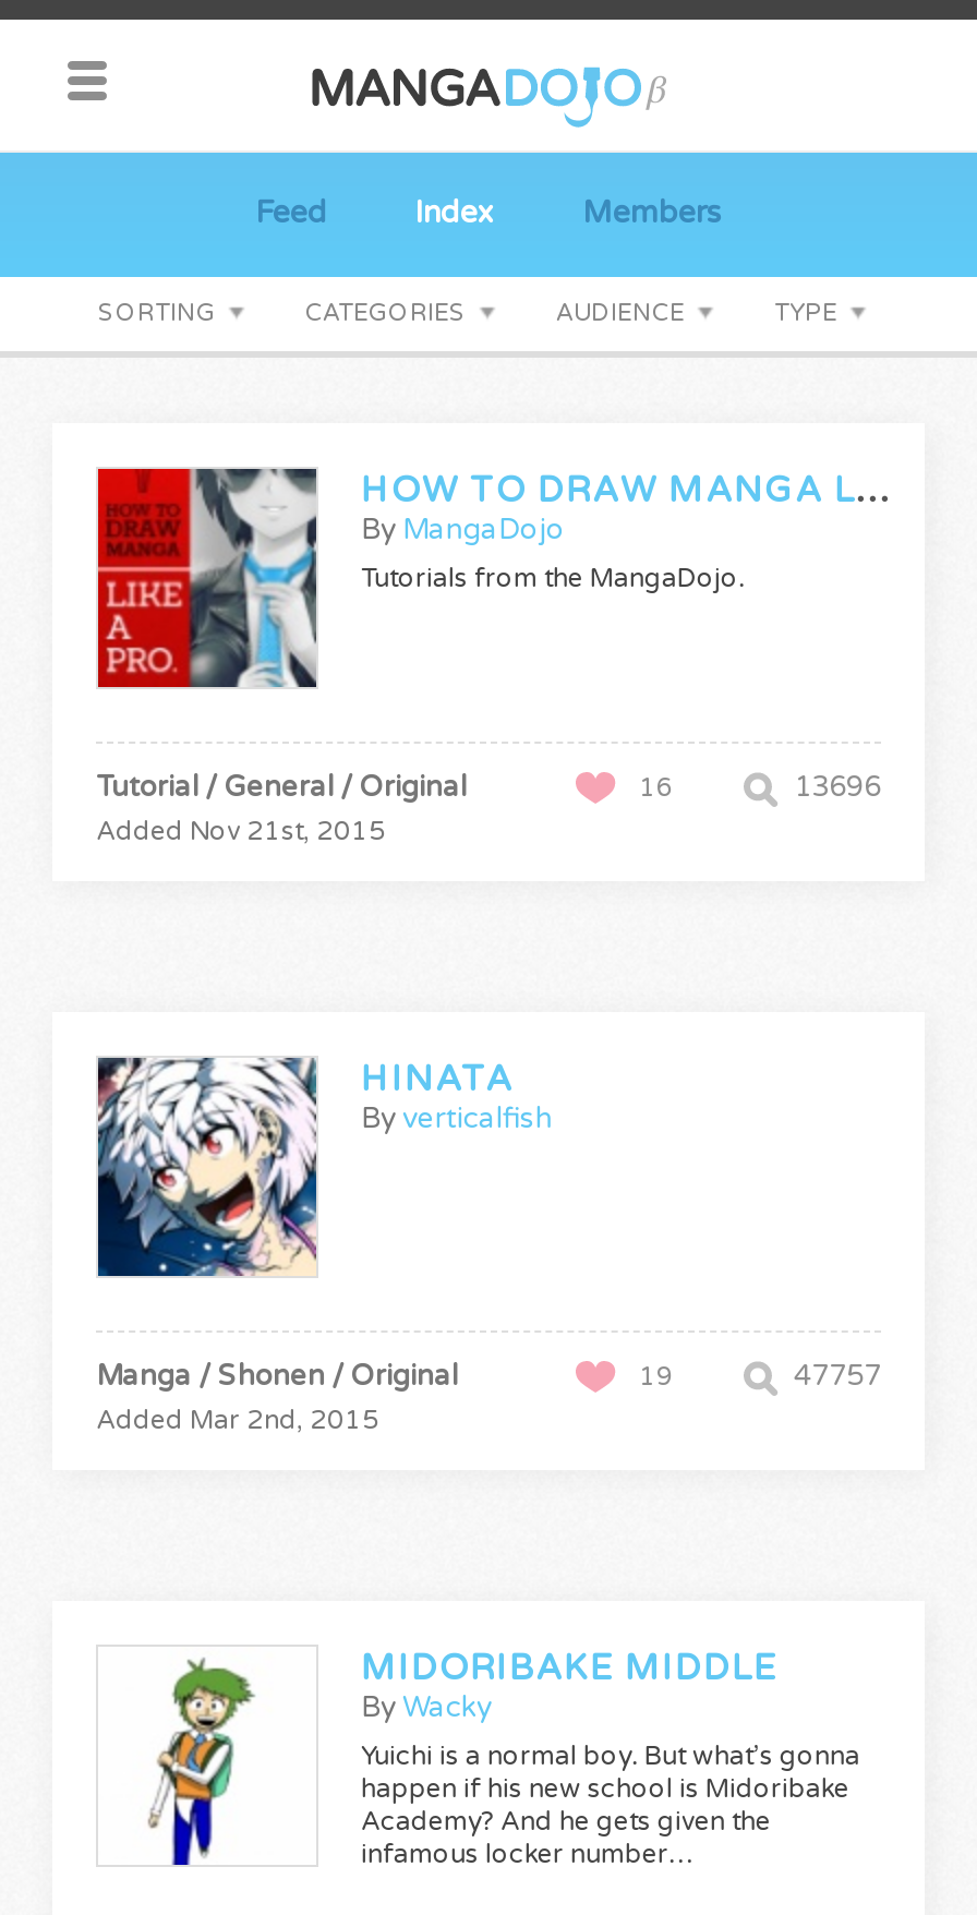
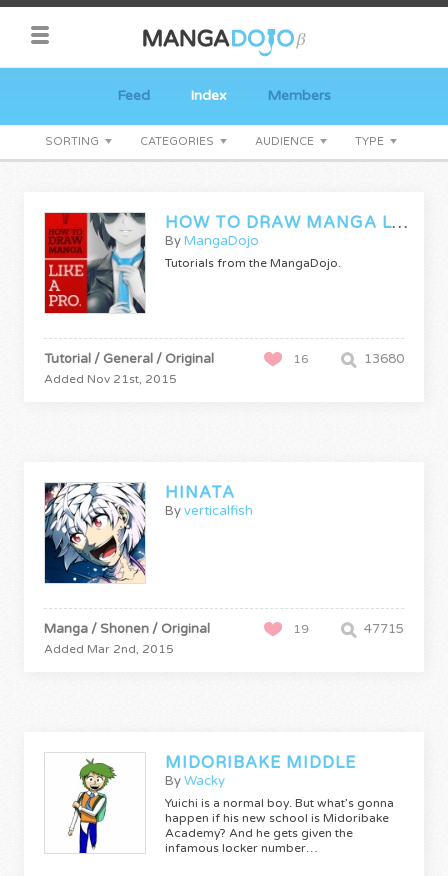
[794,770,881,805] 13696 -> [364,351,404,367] 13680
[794,1359,881,1394] 47757 -> [364,621,404,637] 47715

